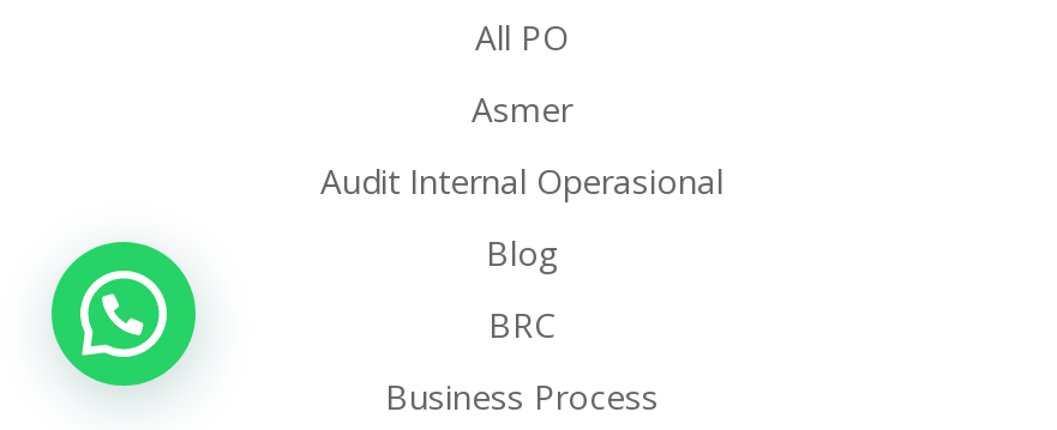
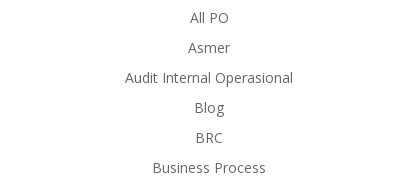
[47,240,200,400] [image] -> none

